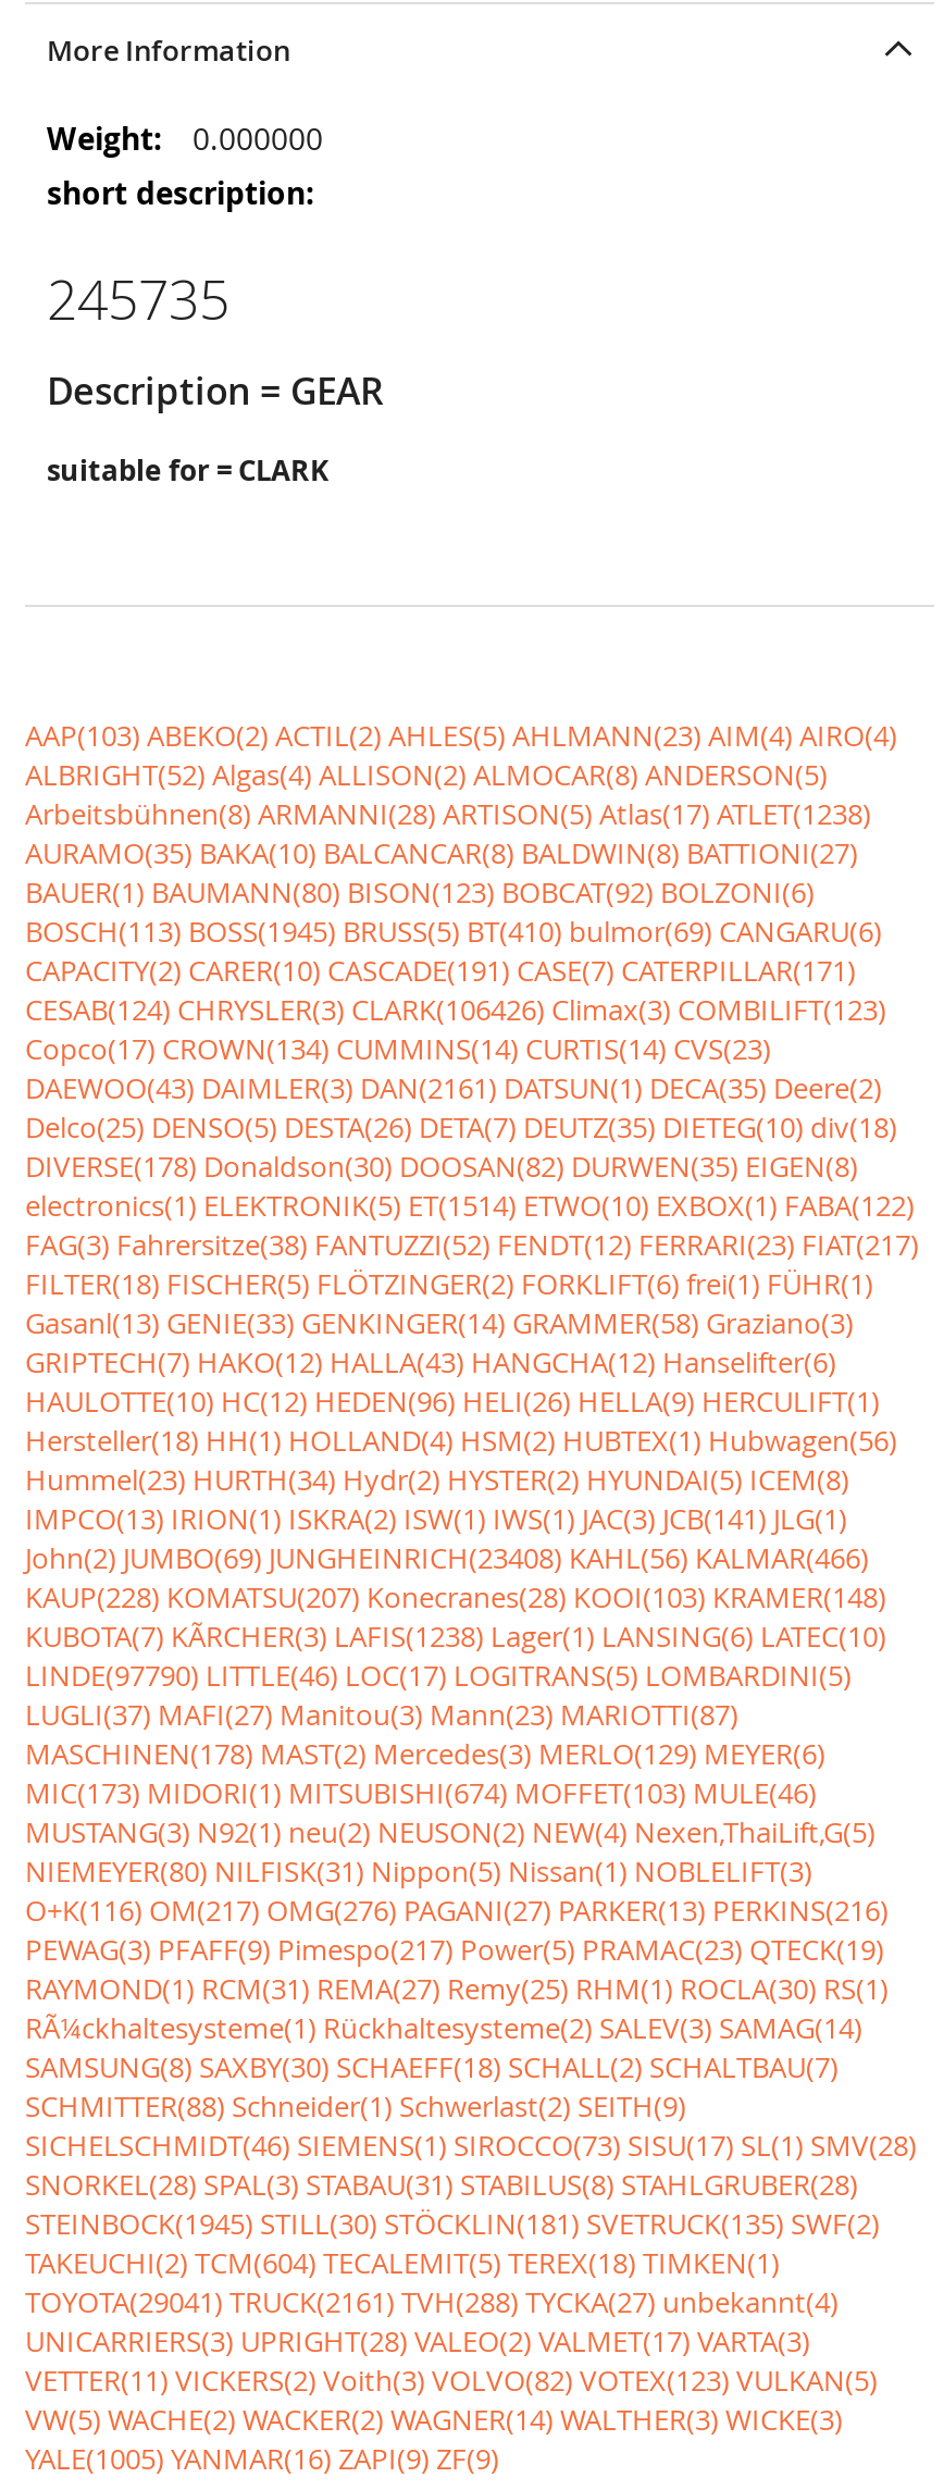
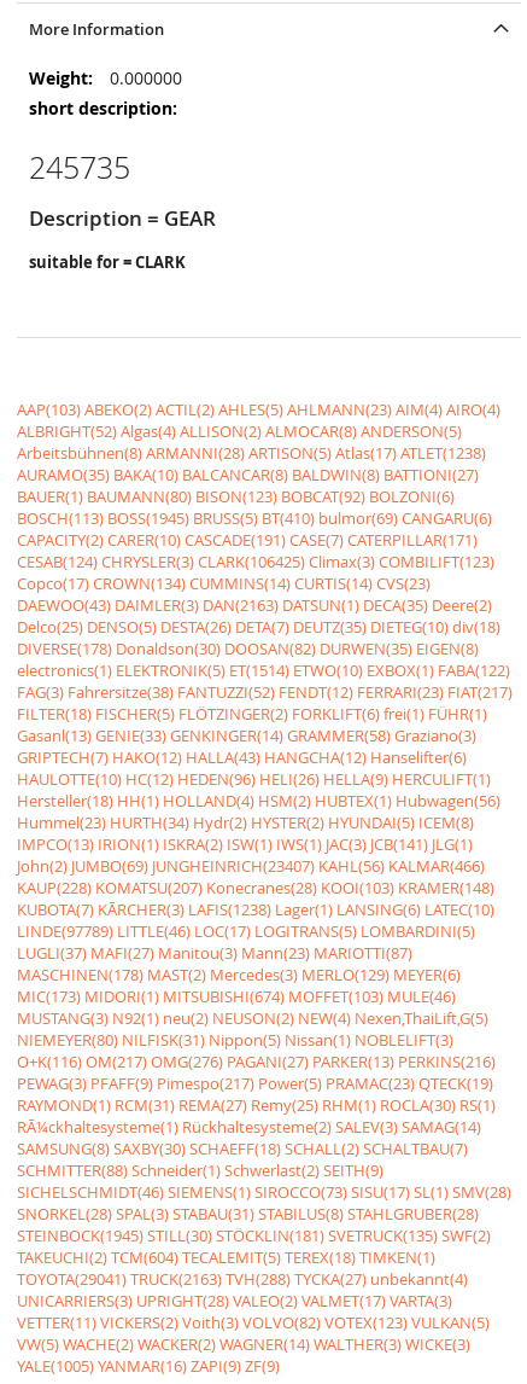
[25,990,886,1029] CESAB(124) CHRYSLER(3) CLARK(106426) Climax(3) COMBILIFT(123) -> [17,551,494,572] CESAB(124) CHRYSLER(3) CLARK(106425) Climax(3) COMBILIFT(123)
[25,1068,882,1107] DAEWOO(43) DAIMLER(3) DAN(2161) DATSUN(1) DECA(35) Deere(2) -> [17,594,492,616] DAEWOO(43) DAIMLER(3) DAN(2163) DATSUN(1) DECA(35) Deere(2)
[25,1538,869,1577] John(2) JUMBO(69) JUNGHEINRICH(23408) KAHL(56) KALMAR(466) -> [17,855,485,877] John(2) JUMBO(69) JUNGHEINRICH(23407) KAHL(56) KALMAR(466)
[25,1656,852,1695] LINDE(97790) LITTLE(46) LOC(17) LOGITRANS(5) LOMBARDINI(5) -> [17,920,475,942] LINDE(97789) LITTLE(46) LOC(17) LOGITRANS(5) LOMBARDINI(5)
[25,2282,839,2321] TOYOTA(29041) TRUCK(2161) TVH(288) TYCKA(27) unbekannt(4) -> [17,1268,468,1290] TOYOTA(29041) TRUCK(2163) TVH(288) TYCKA(27) unbekannt(4)

